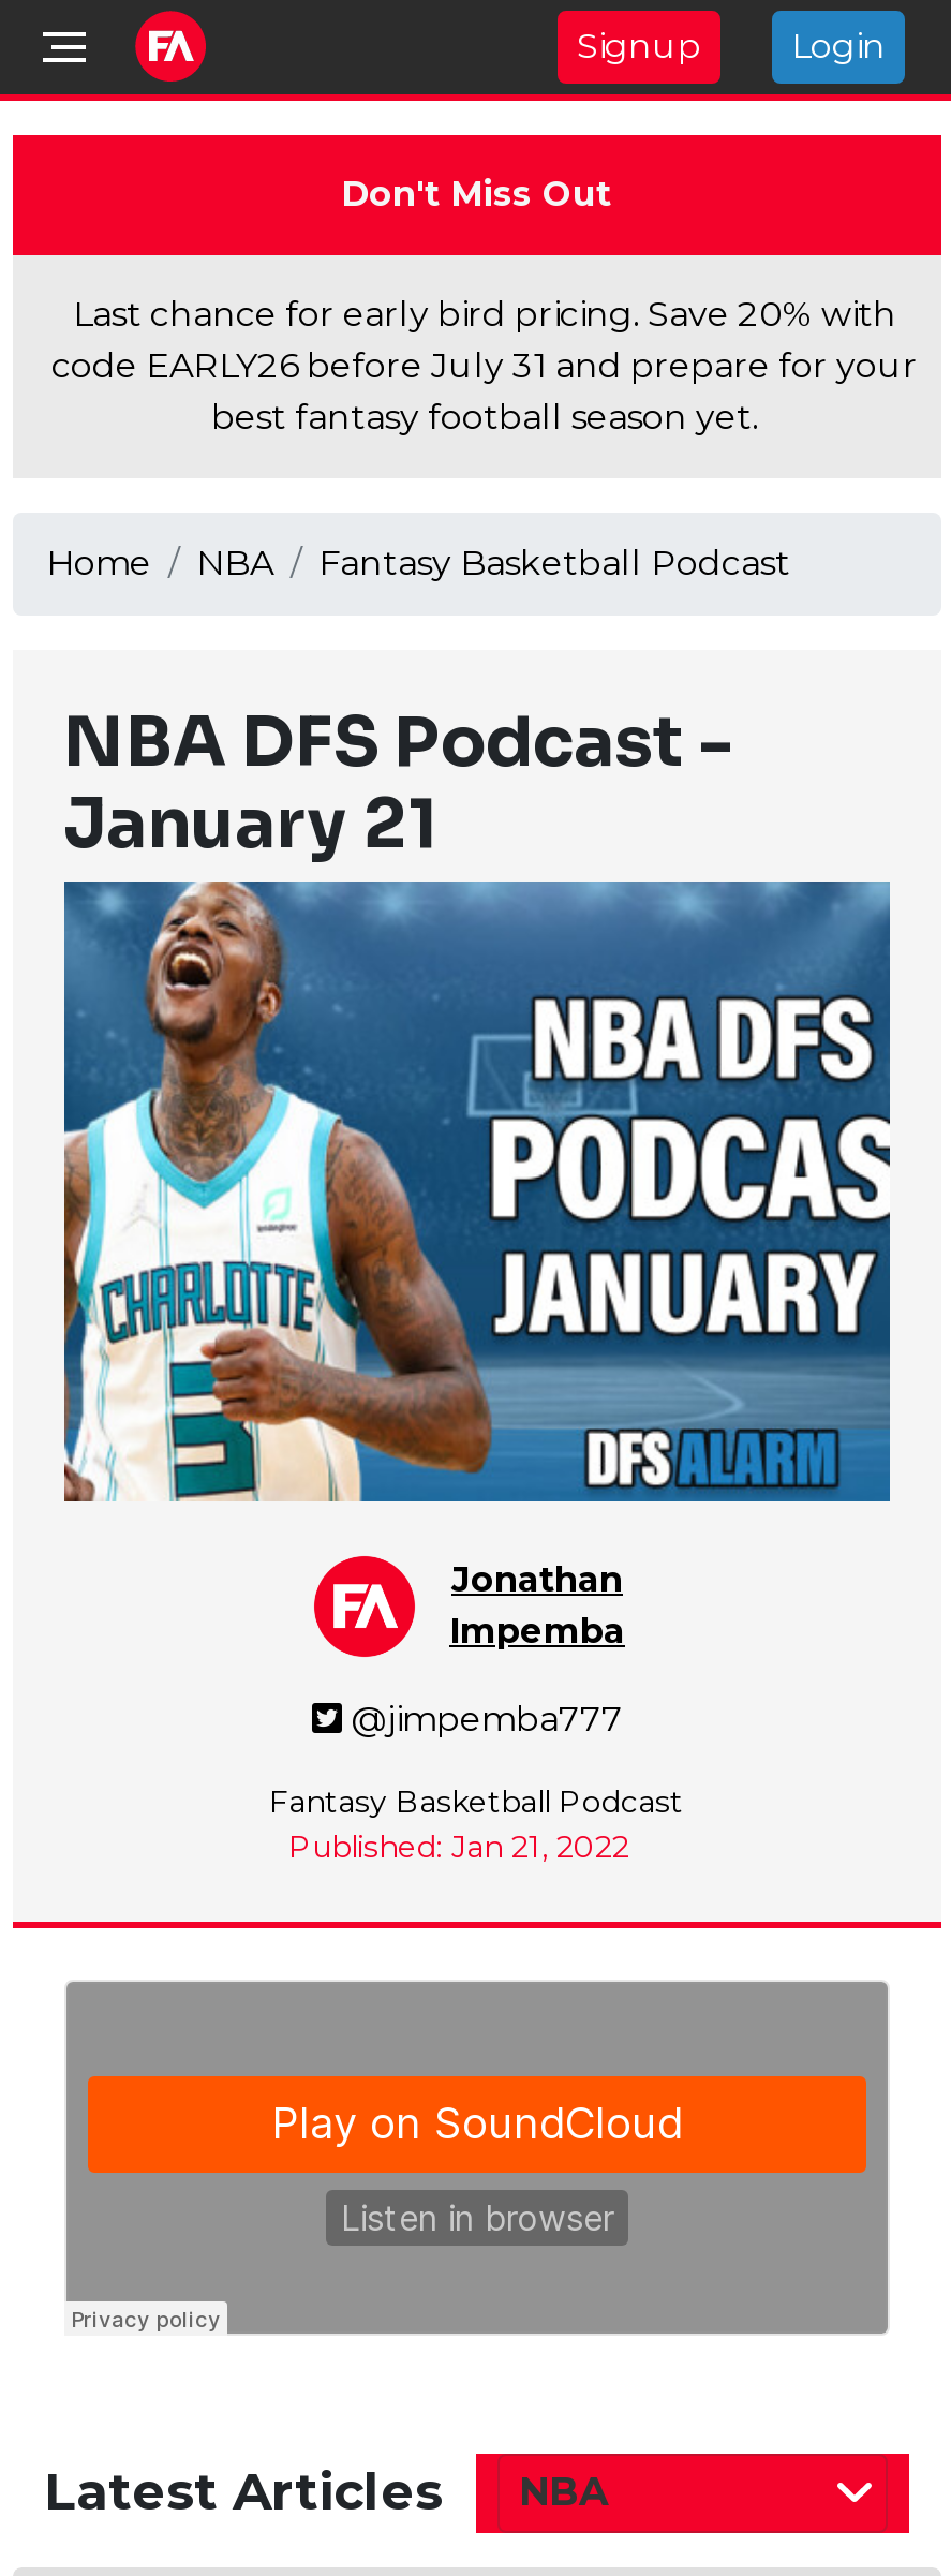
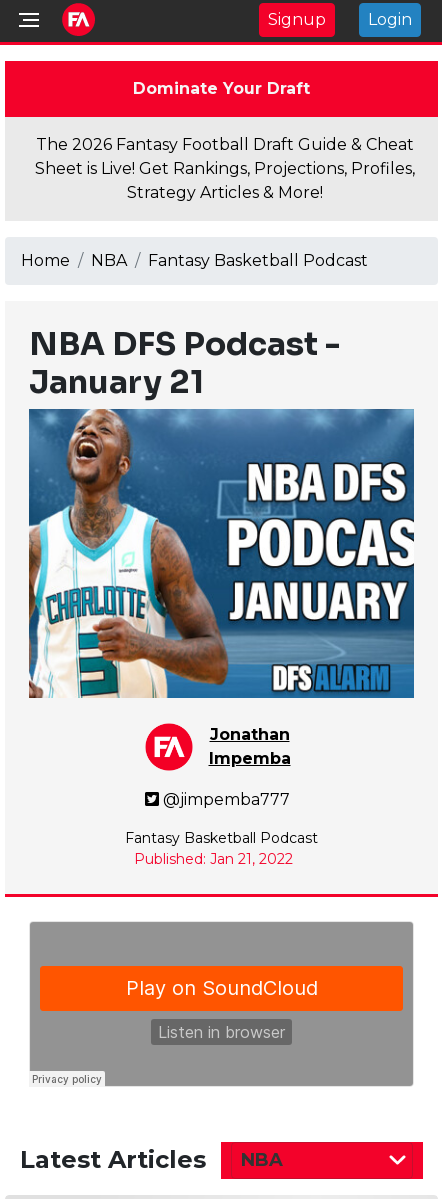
[341,174,611,214] Don't Miss Out -> [132,79,309,98] Dominate Your Draft
[51,294,918,438] Last chance for early bird pricing. Save 20% with | code EARLY26 before July 31 and prepare for your | best fantasy football season yet. -> [35,135,415,202] The 2026 Fantasy Football Draft Guide & Cheat | Sheet is Live! Get Rankings, Projections, Profiles, | Strategy Articles & More!

